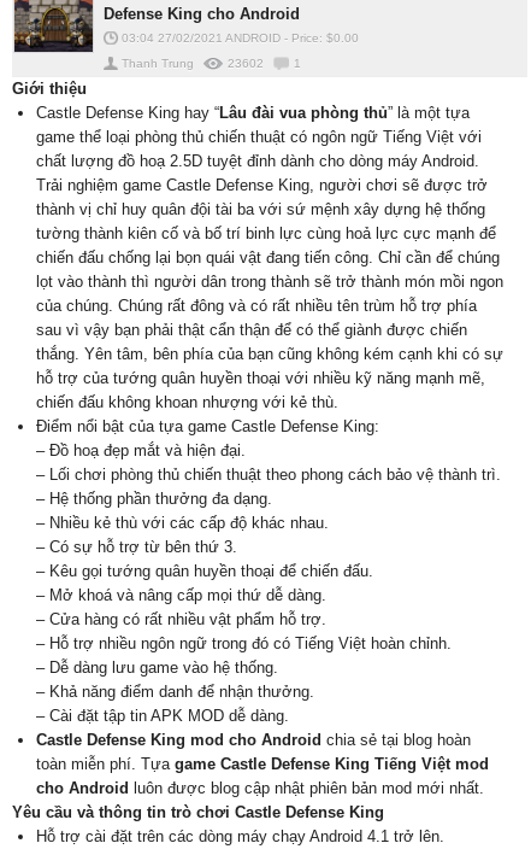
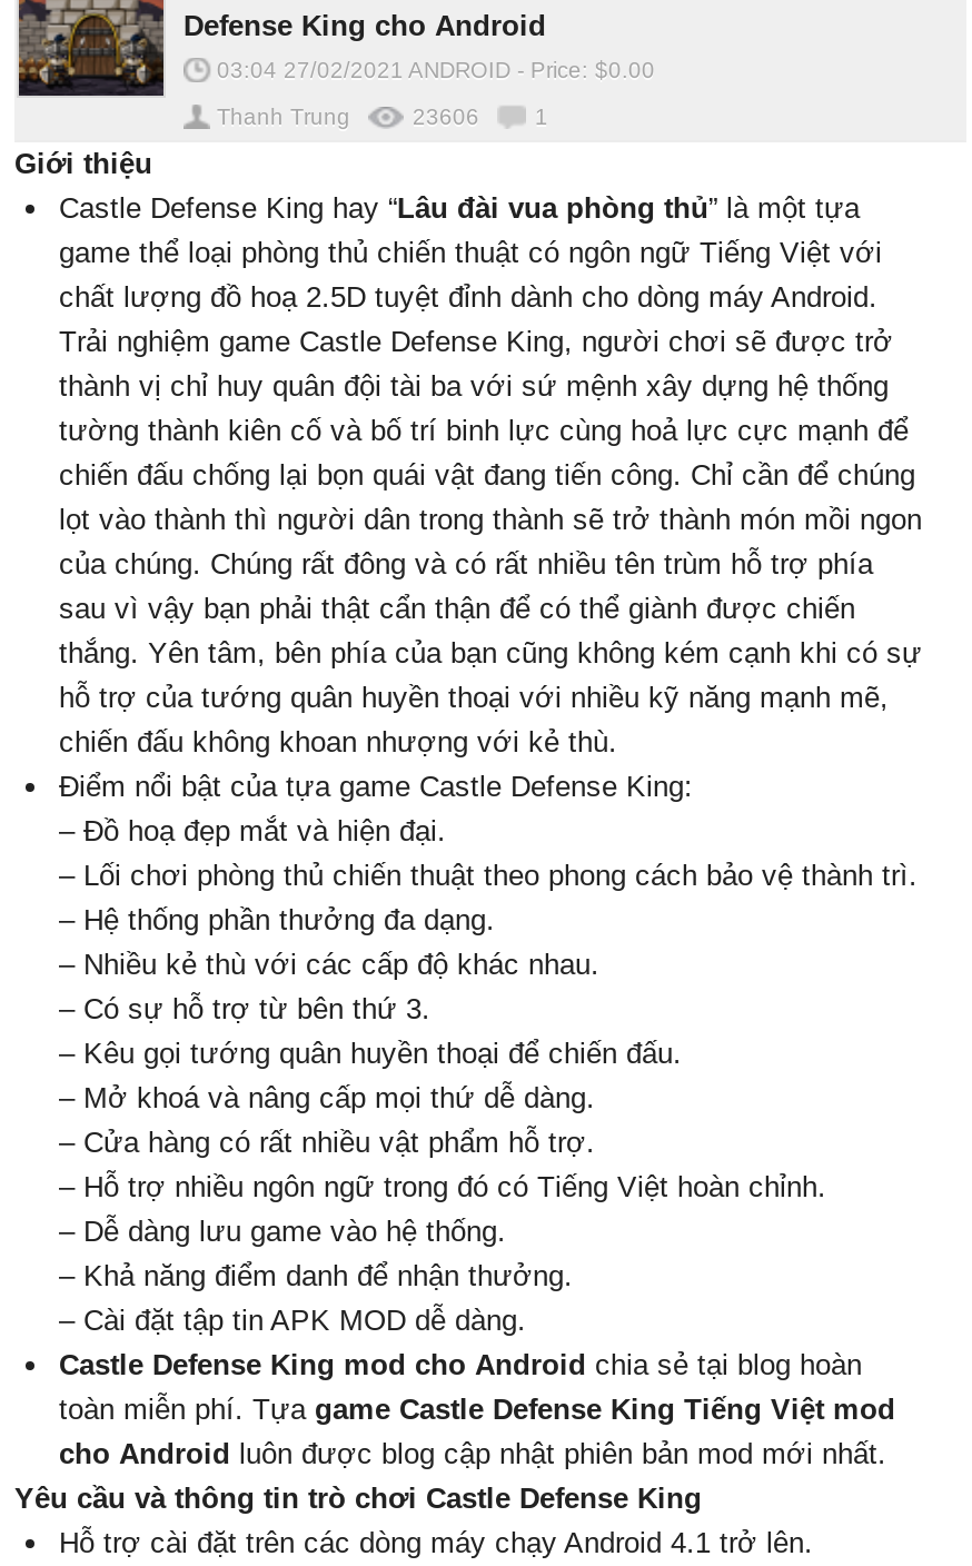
[228,57,264,70] 23602 -> [413,105,479,129] 23606

